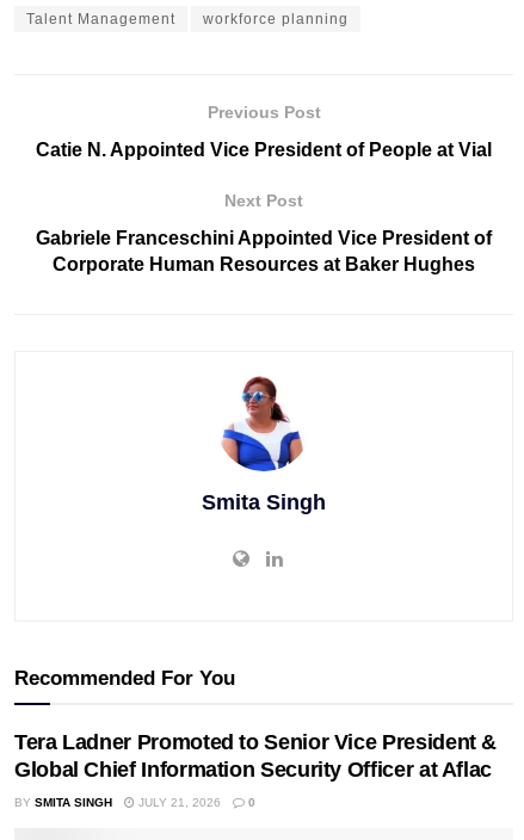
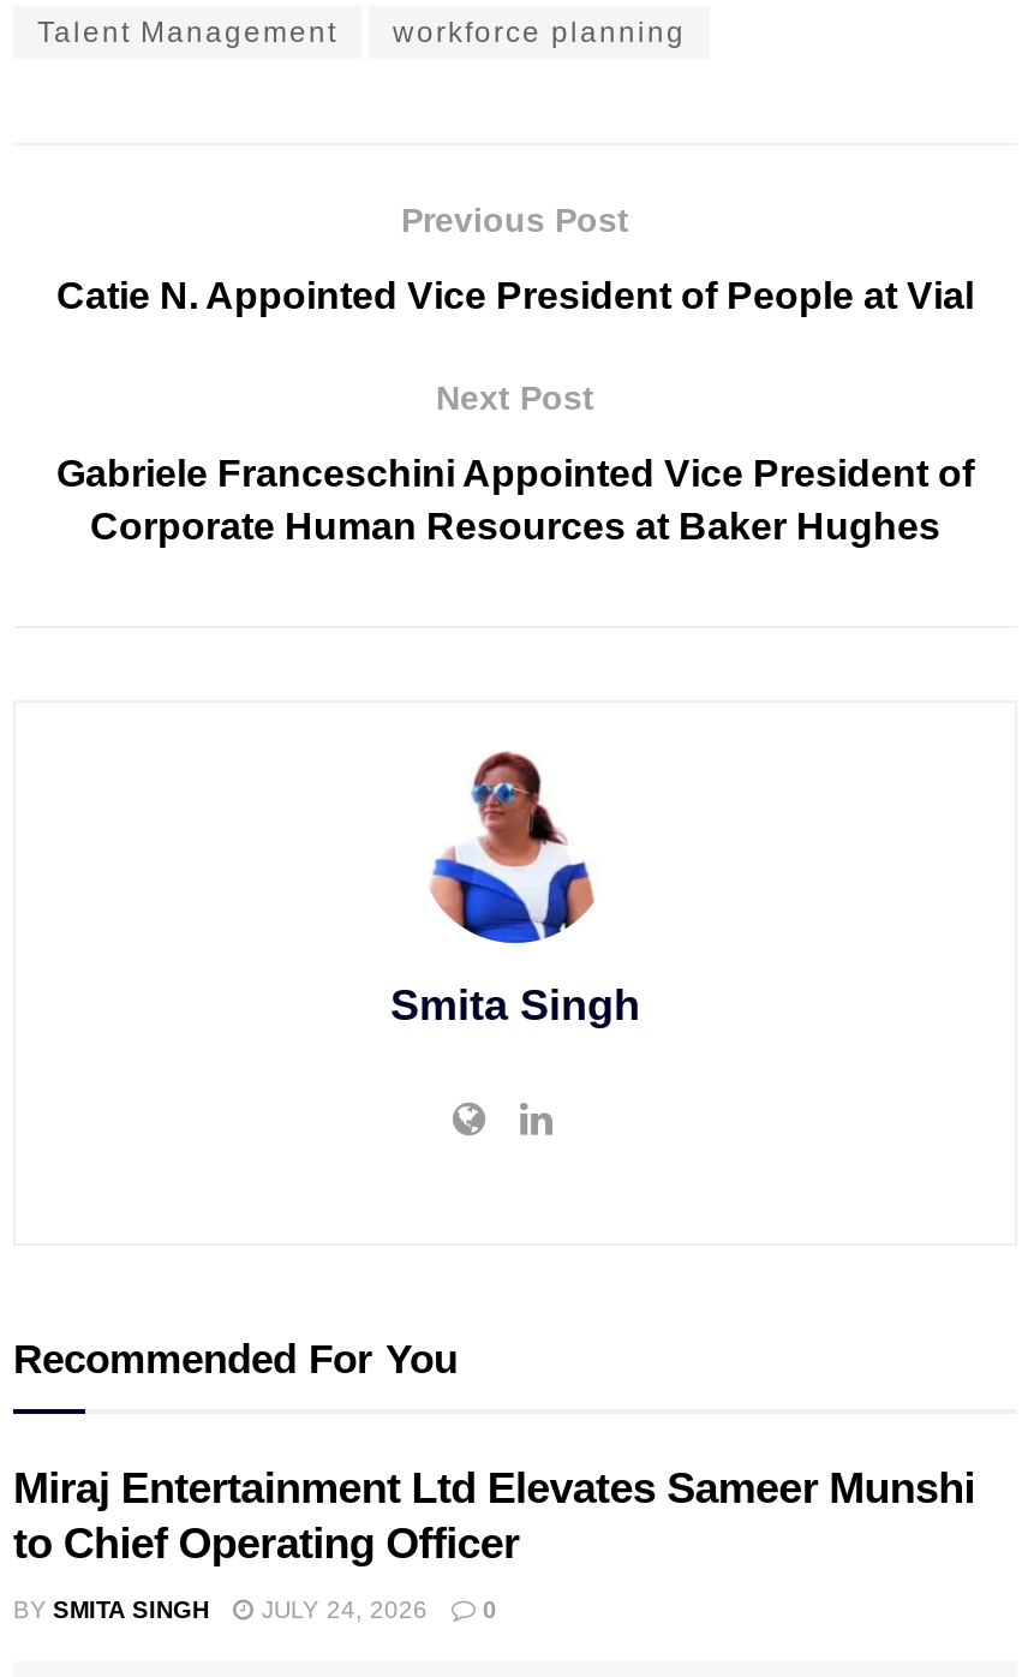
[14,730,497,782] Tera Ladner Promoted to Senior Vice President & | Global Chief Information Security Officer at Aflac -> [13,1465,975,1568] Miraj Entertainment Ltd Elevates Sameer Munshi | to Chief Operating Officer
[134,796,220,809] JULY 21, 2026 -> [255,1597,428,1623] JULY 24, 2026

